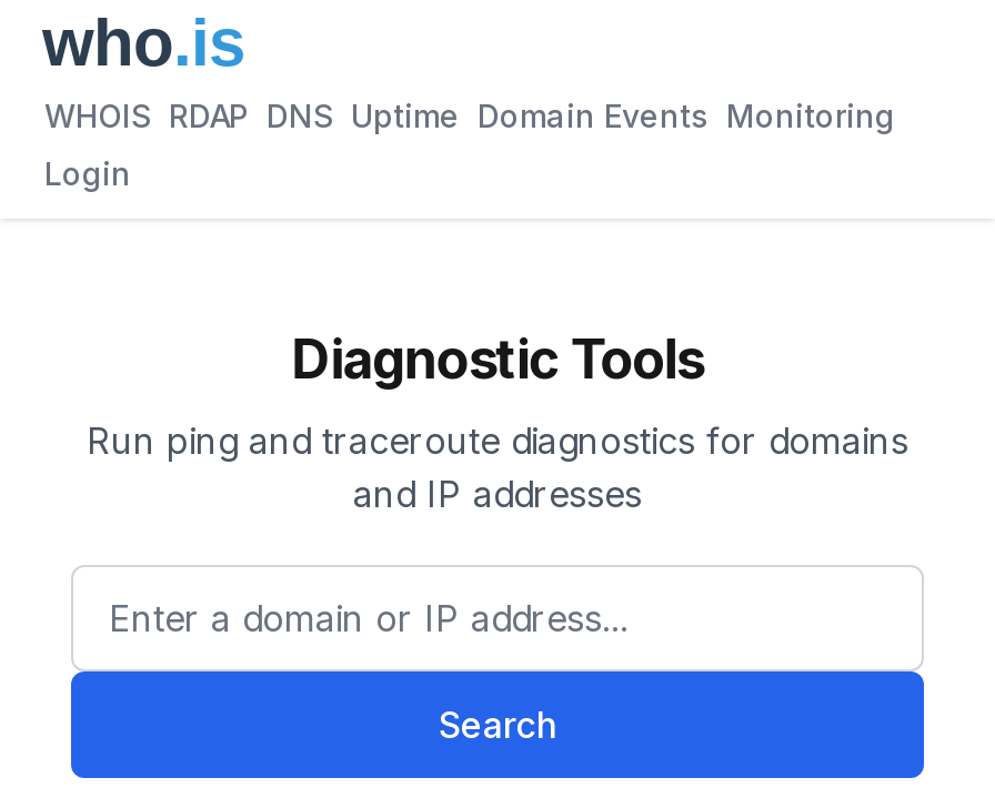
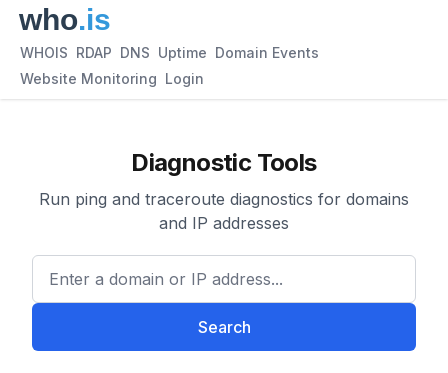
[44,97,895,134] WHOIS RDAP DNS Uptime Domain Events Monitoring -> [20,44,319,61] WHOIS RDAP DNS Uptime Domain Events
[44,154,131,192] Login -> [20,70,204,87] Website Monitoring Login

